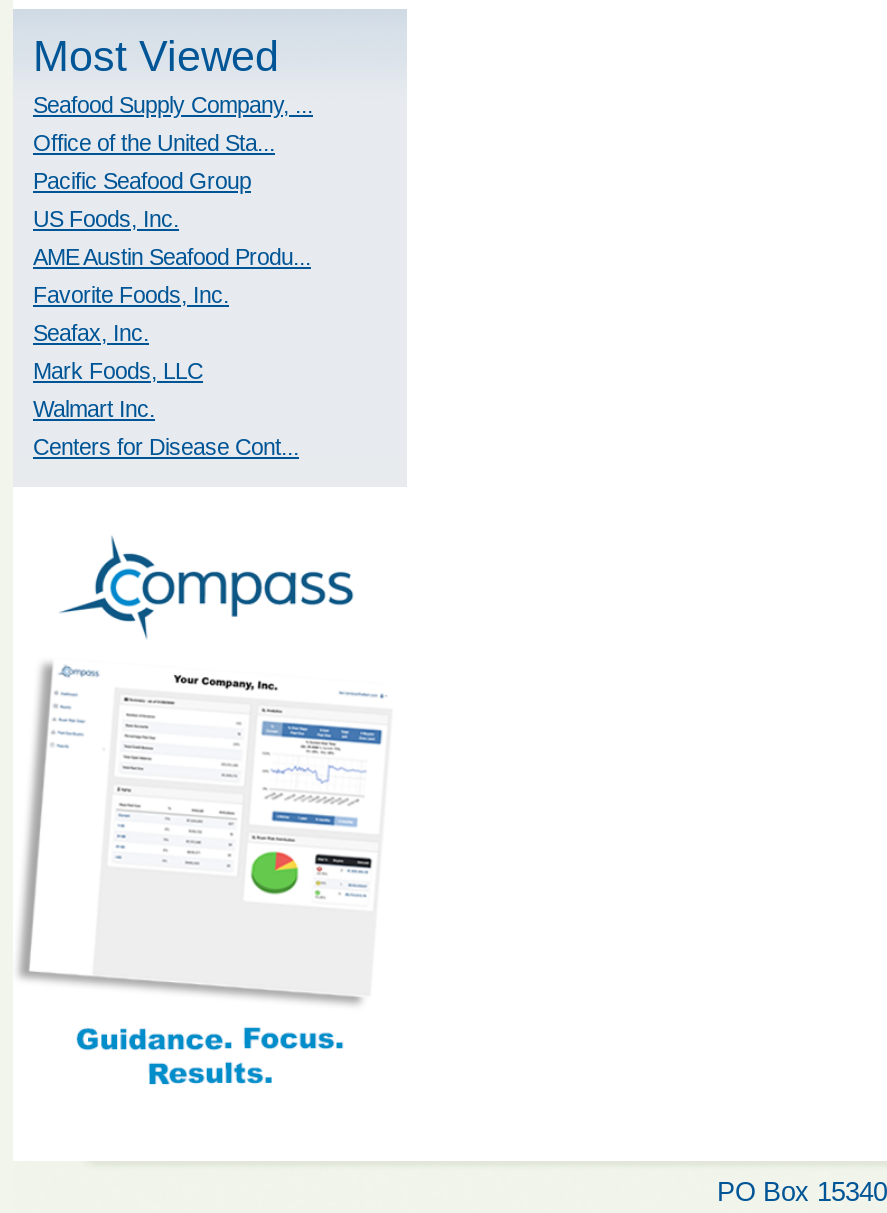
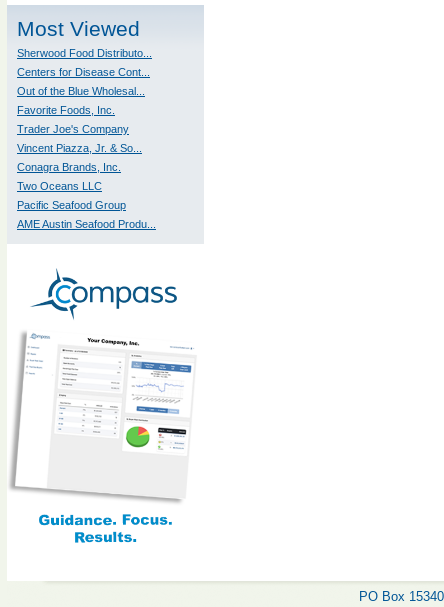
[33,93,313,421] Seafood Supply Company, ... | Office of the United Sta... | US Foods, Inc. | Seafax, Inc. | Mark Foods, LLC | Walmart Inc. -> [17,47,152,59] Sherwood Food Distributo...
moved [33,169,311,269] -> [17,199,156,230]: Pacific Seafood Group | AME Austin Seafood Produ...
moved [33,283,229,307] -> [17,104,115,116]: Favorite Foods, Inc.
moved [33,435,299,459] -> [17,66,150,78]: Centers for Disease Cont...
none -> [17,85,145,192] Out of the Blue Wholesal... | Trader Joe's Company | Vincent Piazza, Jr. & So... | Conagra Brands, Inc. | Two Oceans LLC

